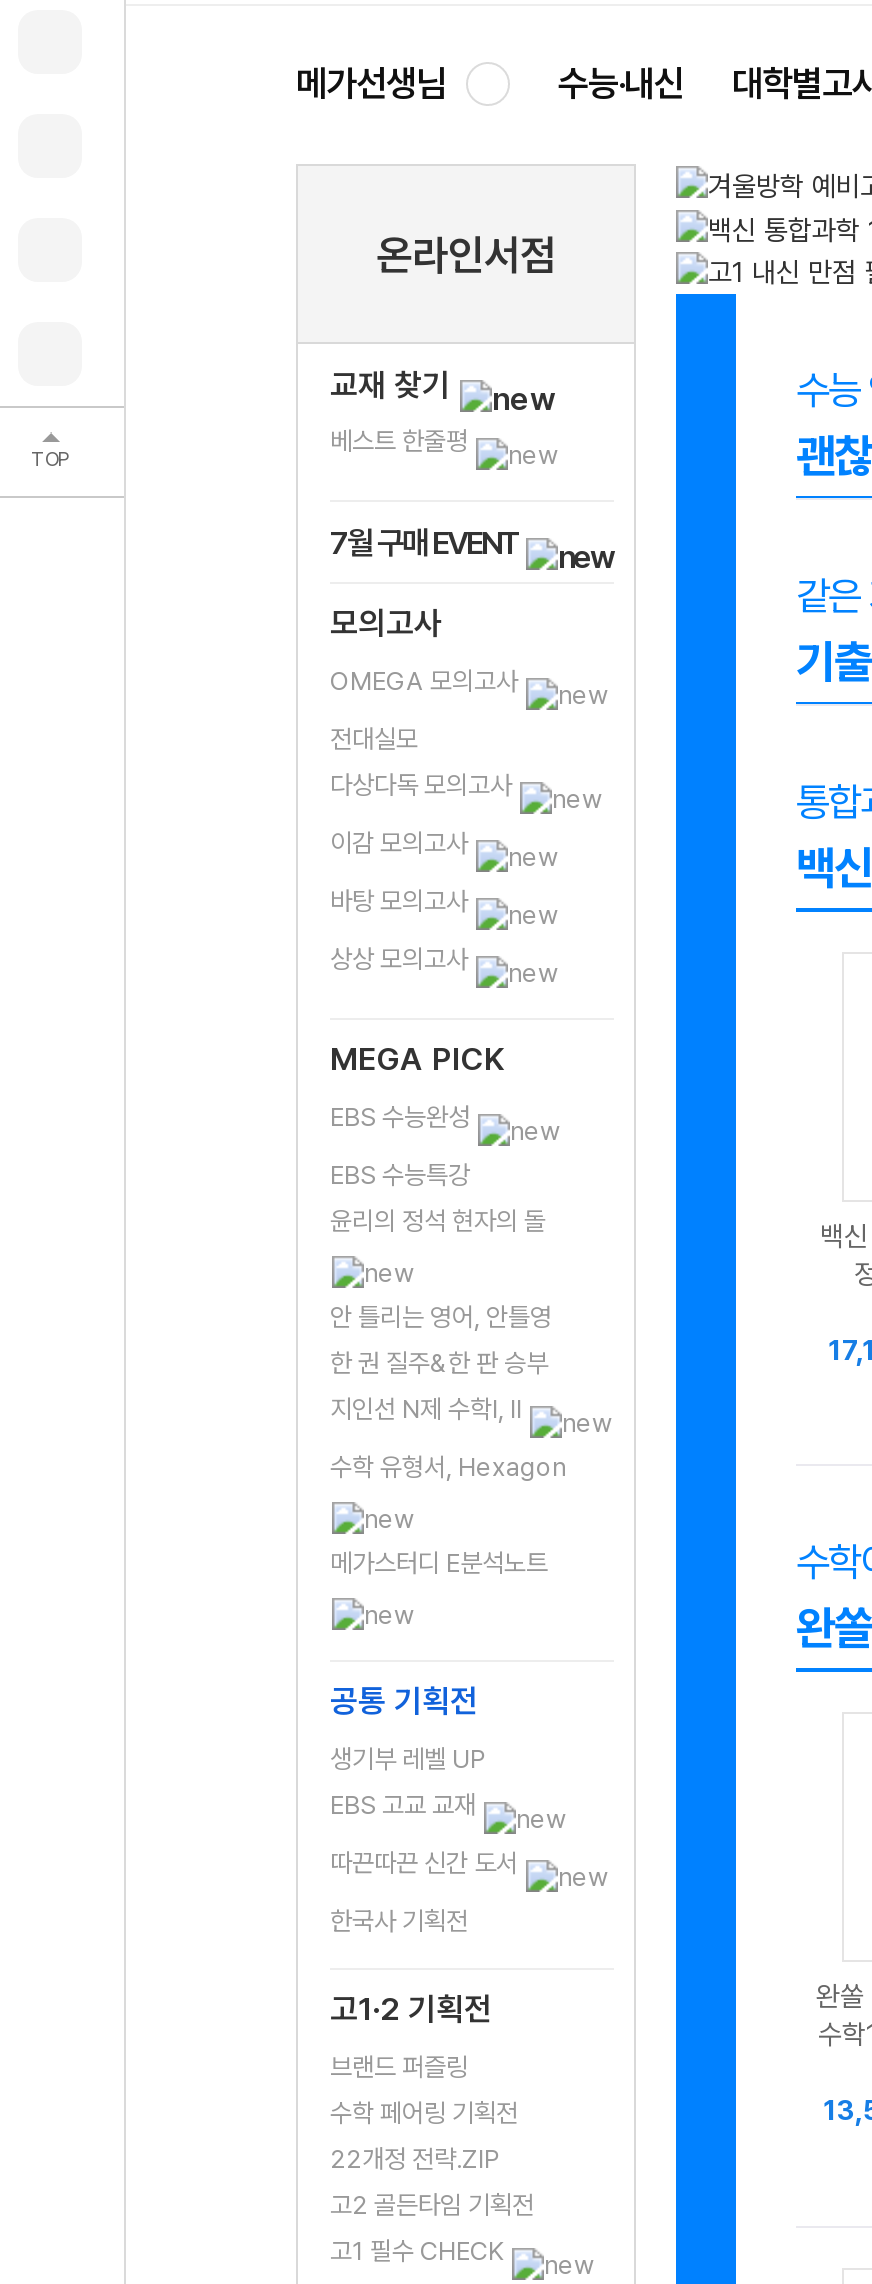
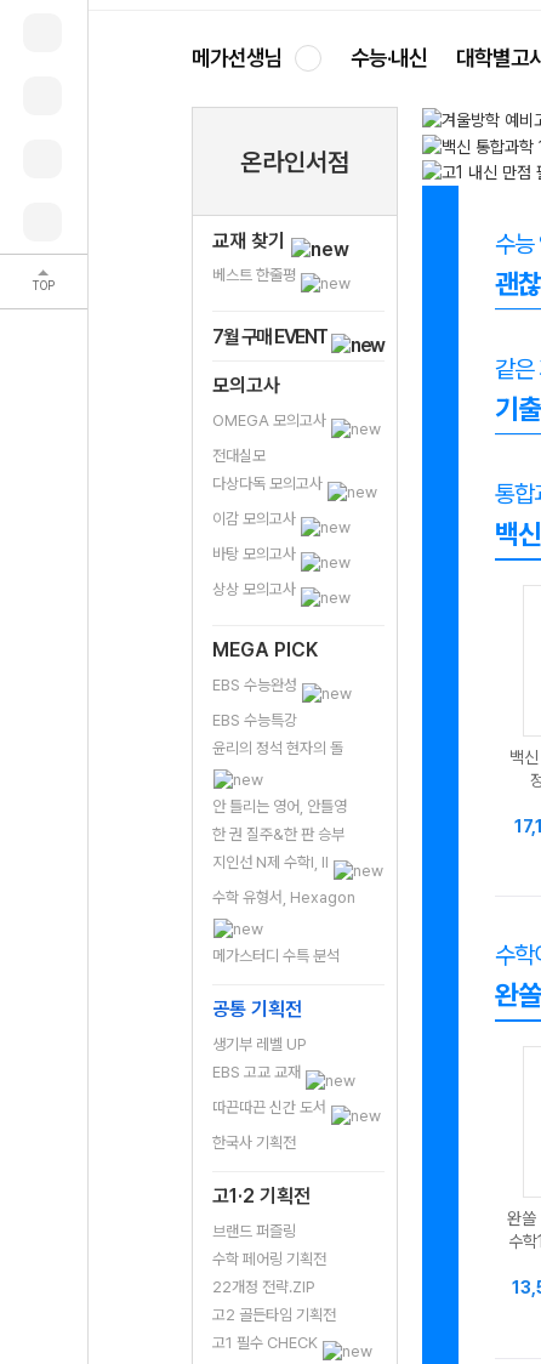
[330,1548,548,1578] 메가스터디 E분석노트 -> [212,947,340,965] 메가스터디 수특 분석

